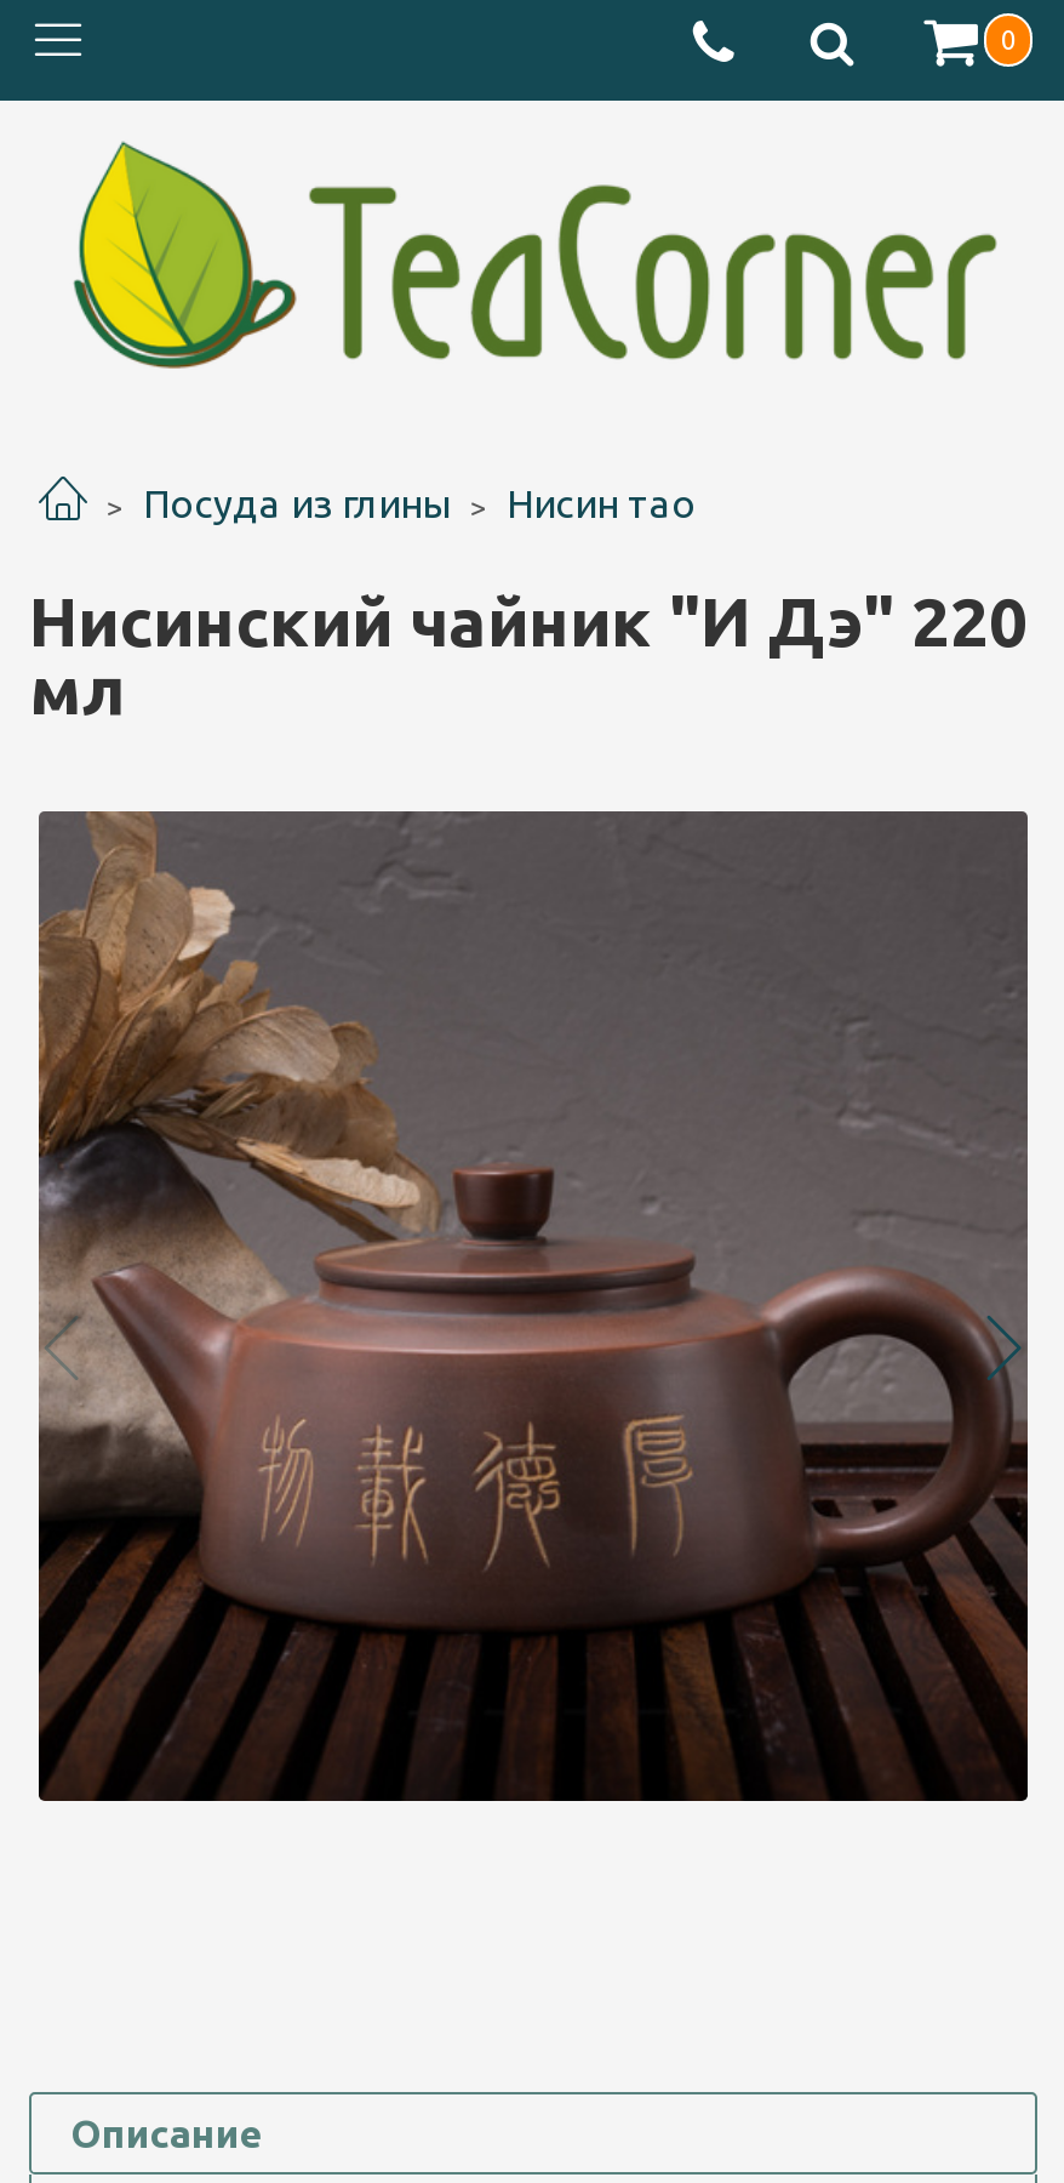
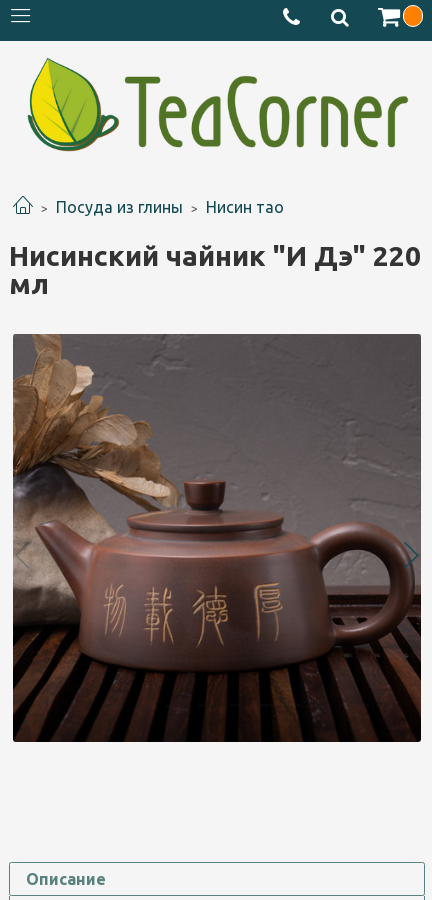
[1001,26,1016,55] 0 -> none

